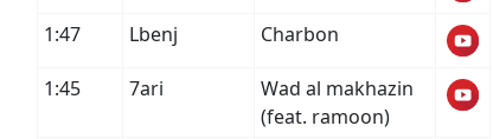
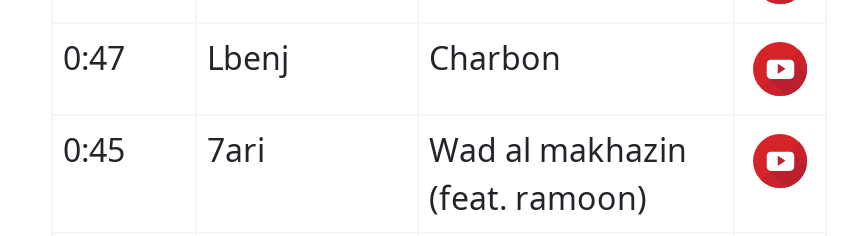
[44,21,178,47] 1:47 Lbenj -> [63,36,289,80] 0:47 Lbenj
[44,75,164,101] 1:45 7ari -> [63,128,265,172] 0:45 7ari

